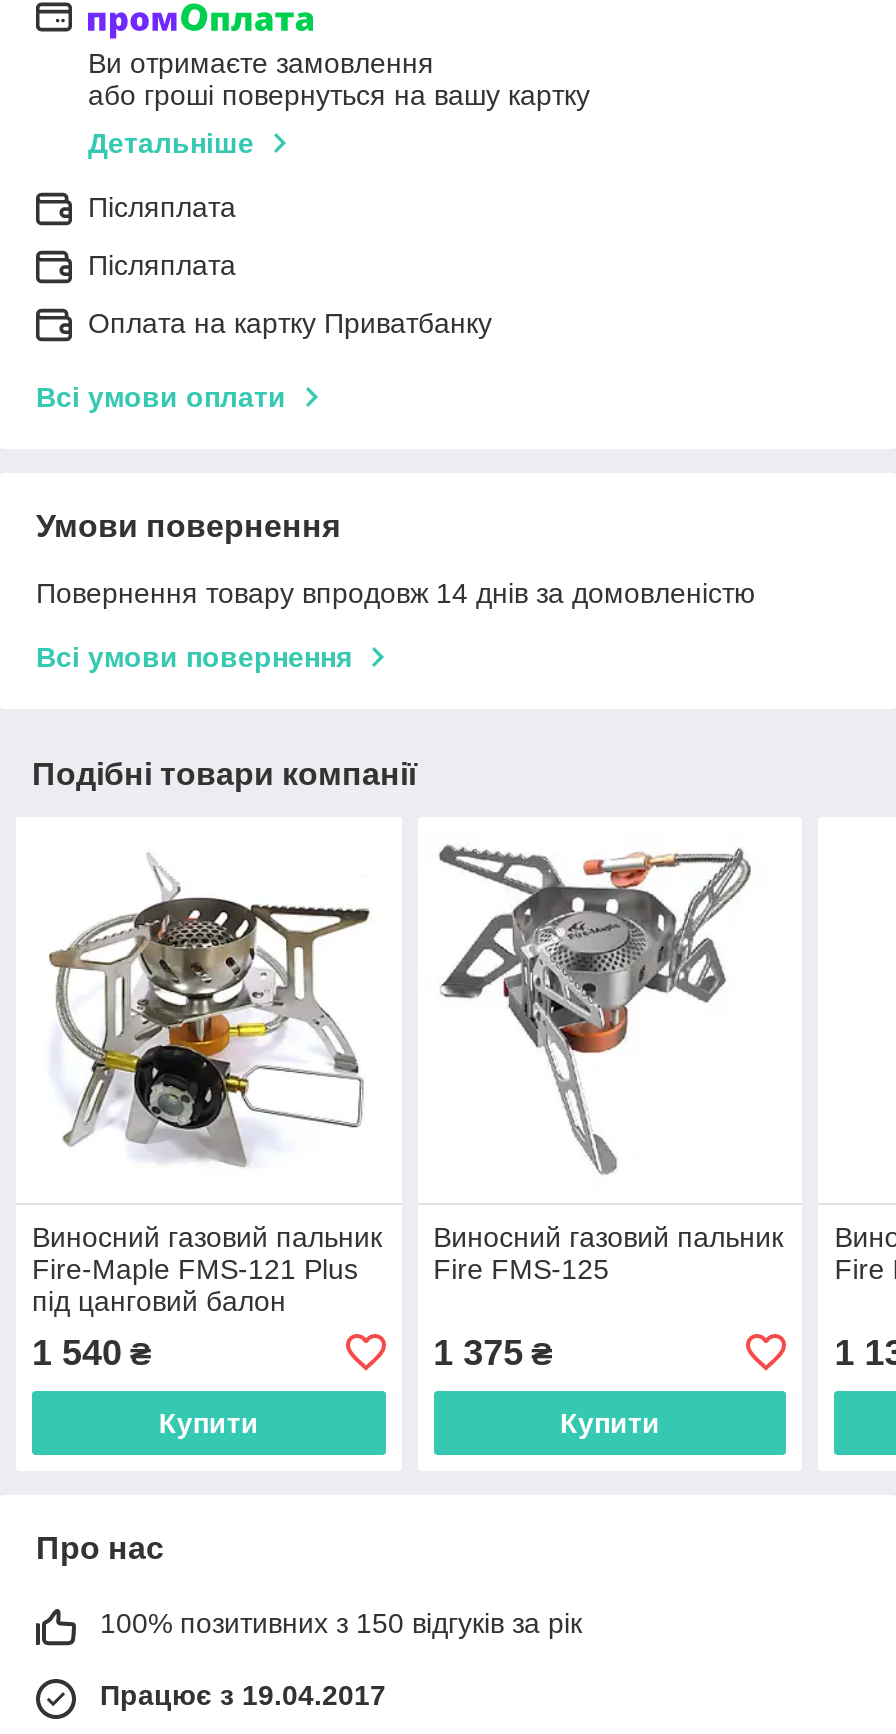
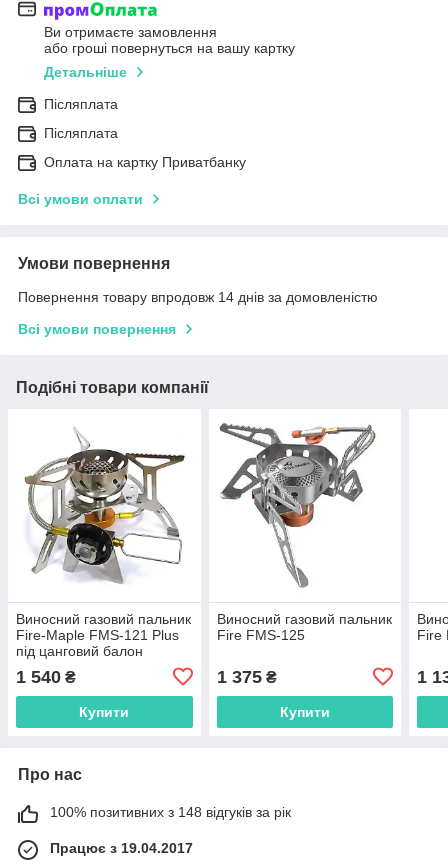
[100,1607,582,1639] 100% позитивних з 150 відгуків за рік -> [50,804,291,820] 100% позитивних з 148 відгуків за рік

